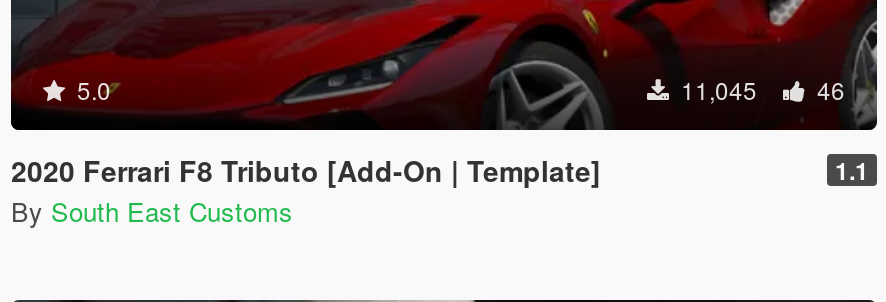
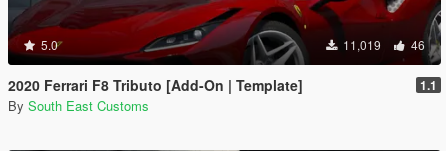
[675,72,845,106] 11,045 46 -> [340,36,425,53] 11,019 46

